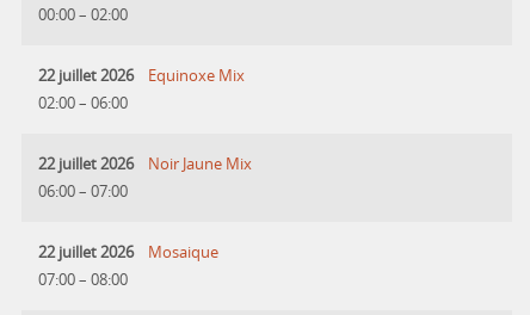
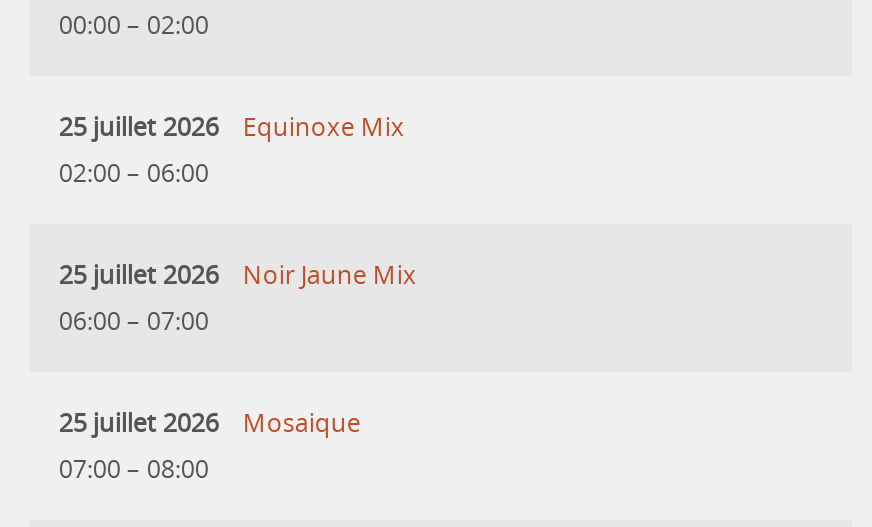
[39,66,245,86] 22 juillet 2026 Equinoxe Mix -> [59,110,405,144] 25 juillet 2026 Equinoxe Mix
[39,154,252,174] 22 juillet 2026 Noir Jaune Mix -> [59,258,417,292] 25 juillet 2026 Noir Jaune Mix
[39,242,219,262] 22 juillet 2026 Mosaique -> [59,406,361,440] 25 juillet 2026 Mosaique

